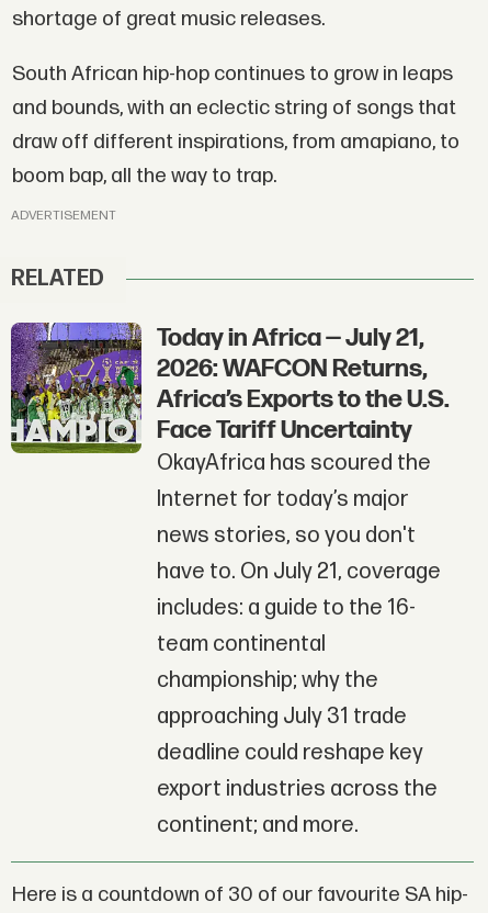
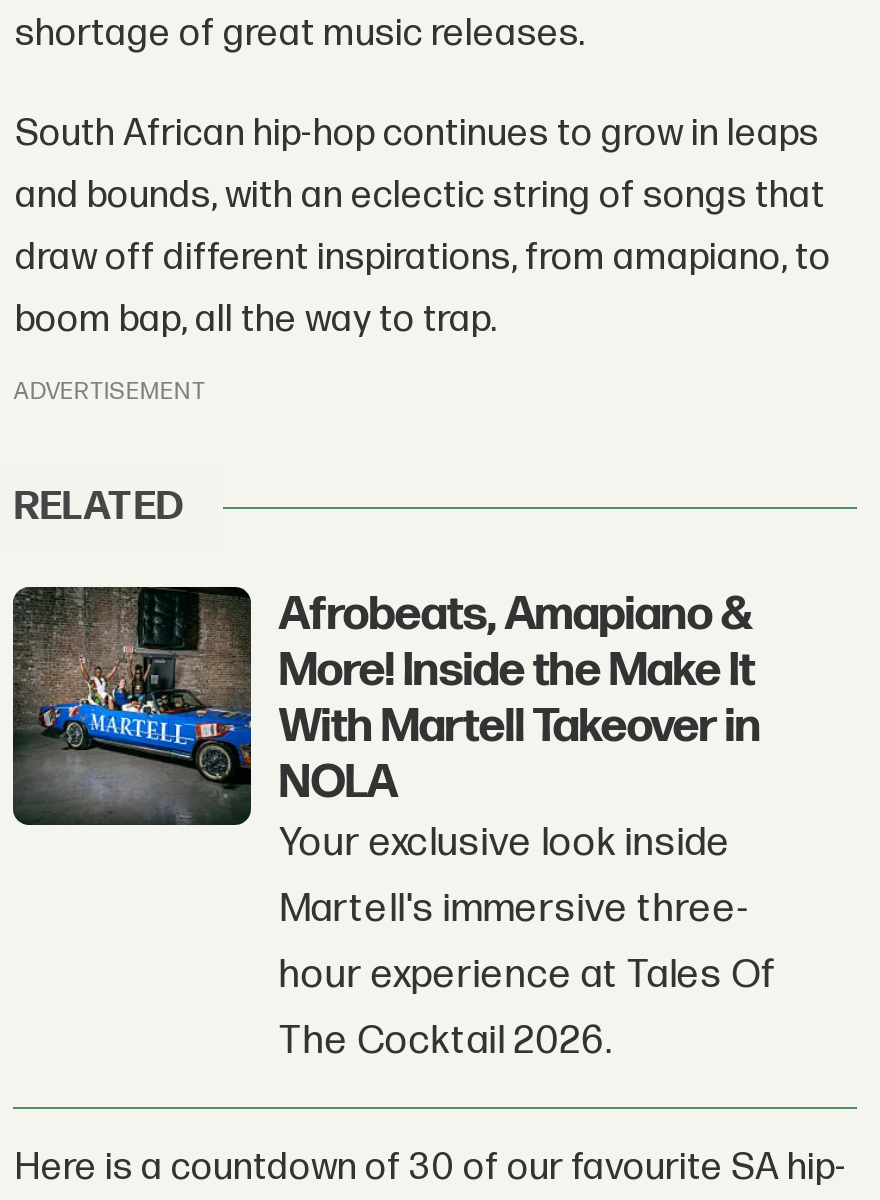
[10,322,450,839] [image] | Today in Africa — July 21, | 2026: WAFCON Returns, | Africa’s Exports to the U.S. | Face Tariff Uncertainty | OkayAfrica has scoured the | Internet for today’s major | news stories, so you don't | have to. On July 21, coverage | includes: a guide to the 16- | team continental | championship; why the | approaching July 31 trade | deadline could reshape key | export industries across the | continent; and more. -> [11,585,777,1066] [image] | Afrobeats, Amapiano & | More! Inside the Make It | With Martell Takeover in | NOLA | Your exclusive look inside | Martell's immersive three- | hour experience at Tales Of | The Cocktail 2026.

